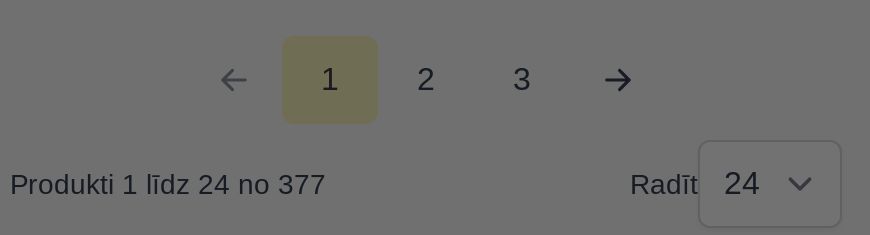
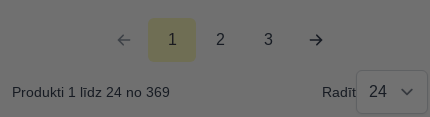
[10,168,326,200] Produkti 1 līdz 24 no 377 -> [12,84,170,100] Produkti 1 līdz 24 no 369

